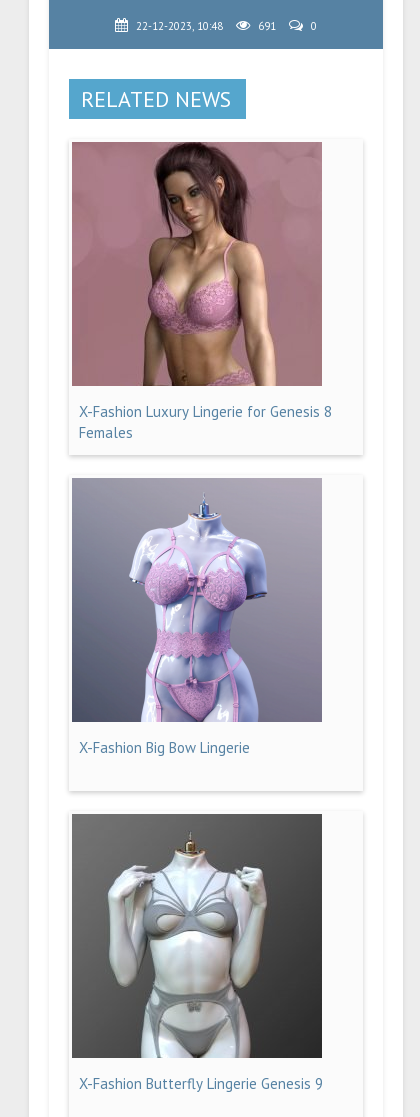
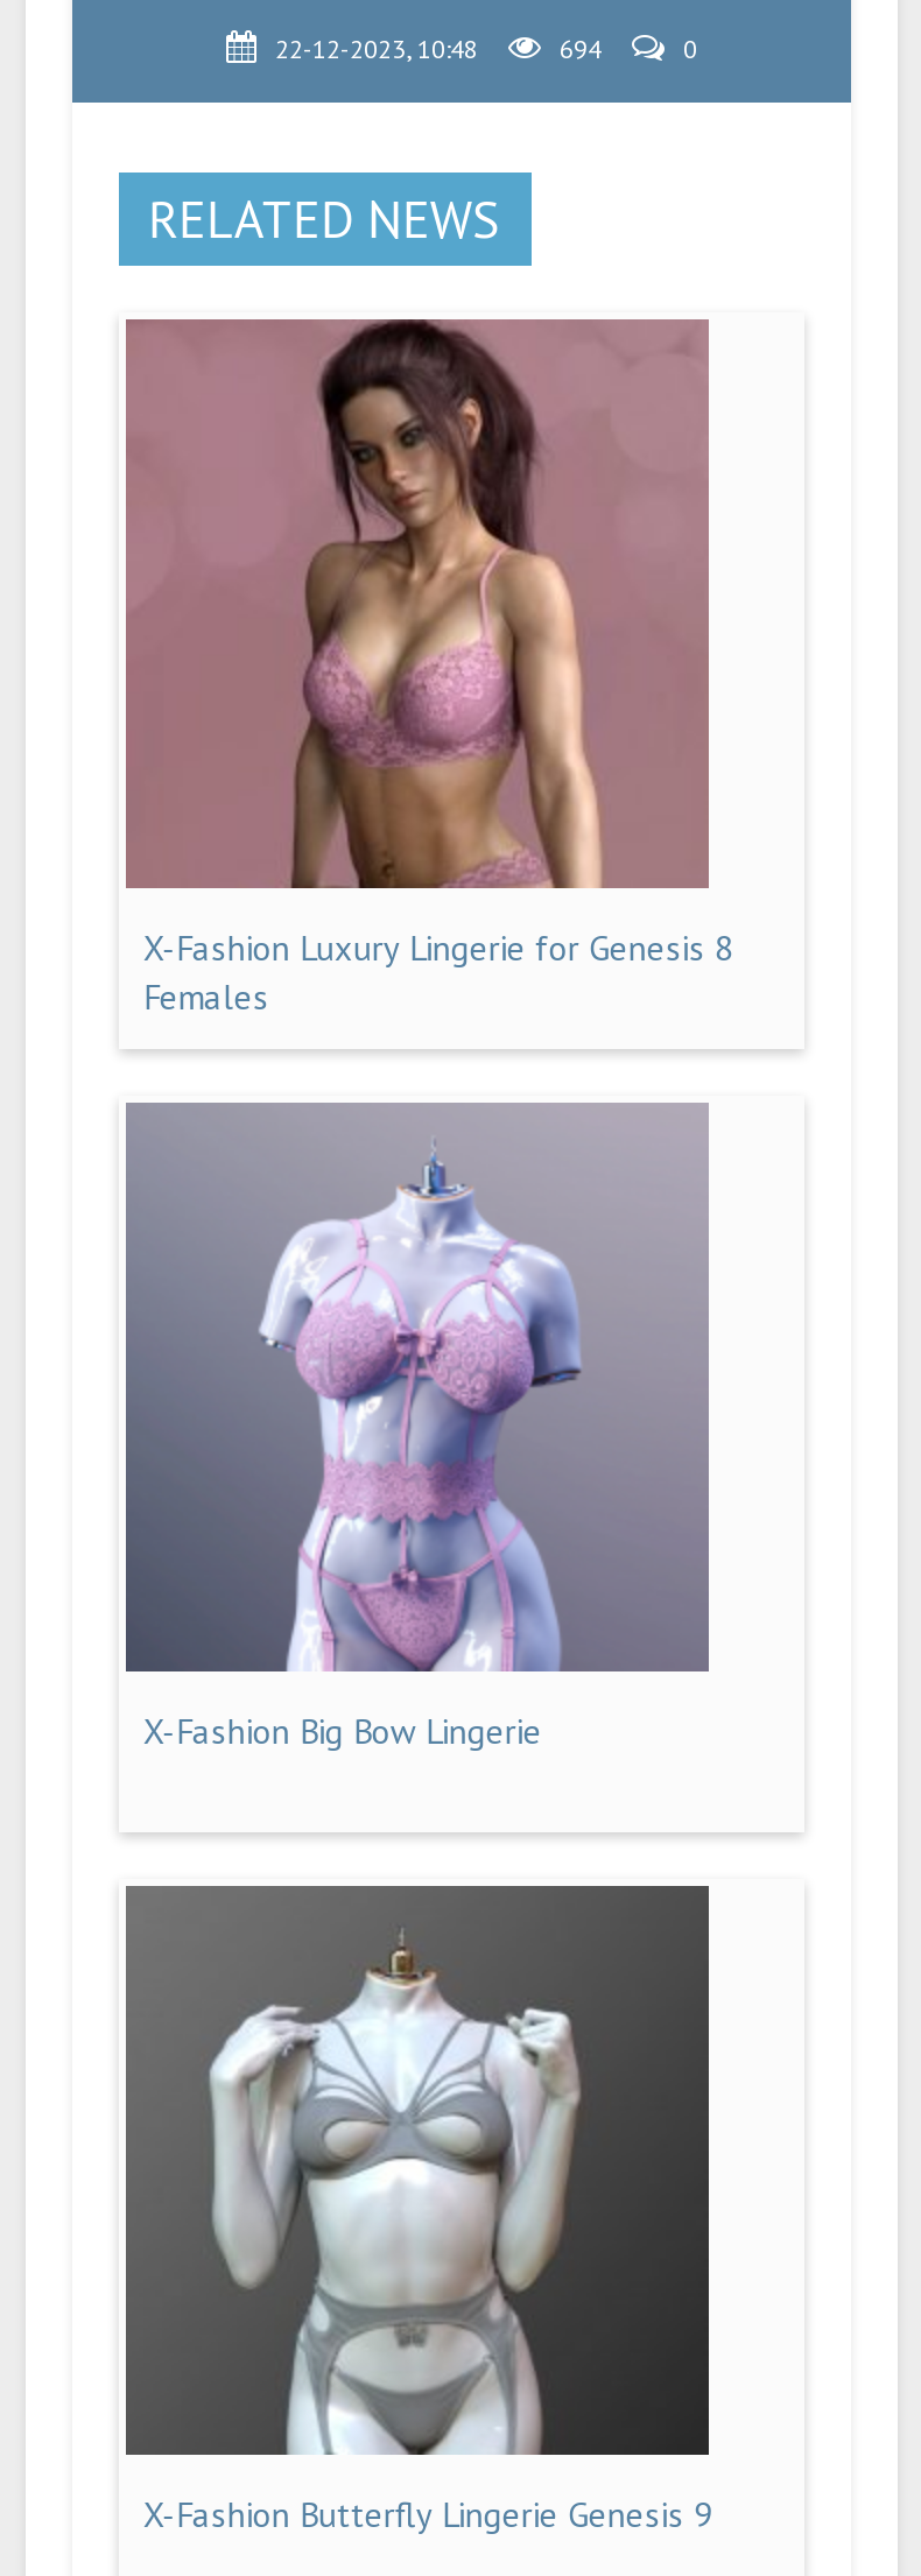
[255,19,279,33] 691 -> [553,32,609,65] 694

